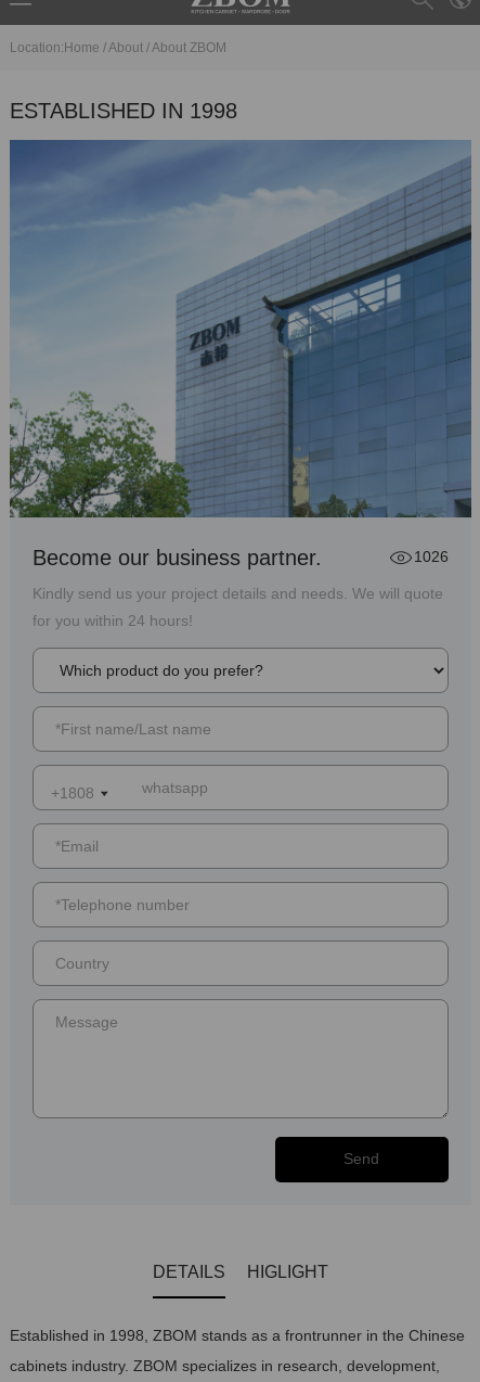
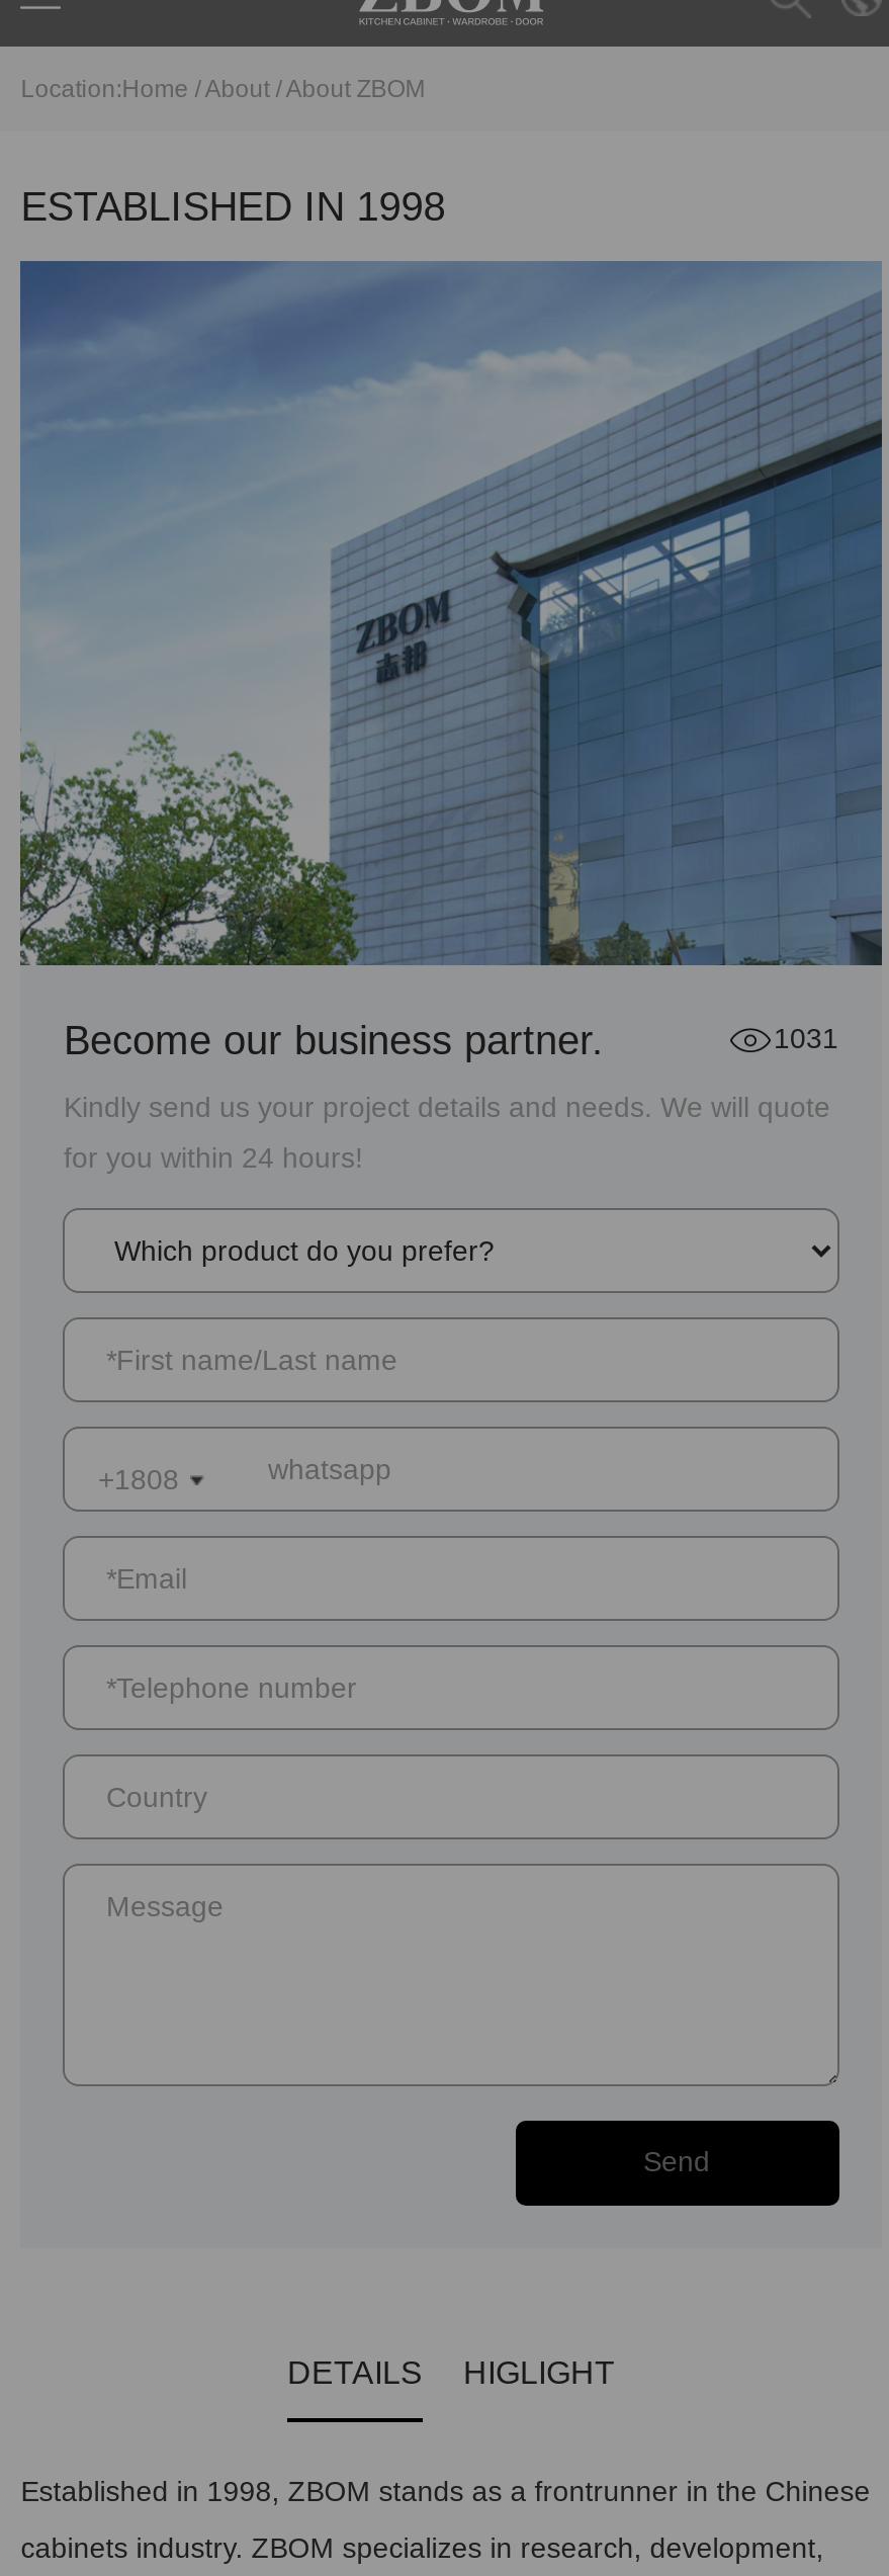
[413,548,448,565] 1026 -> [774,1022,838,1054] 1031

